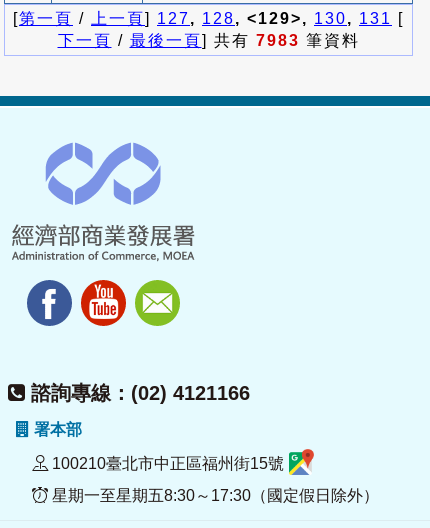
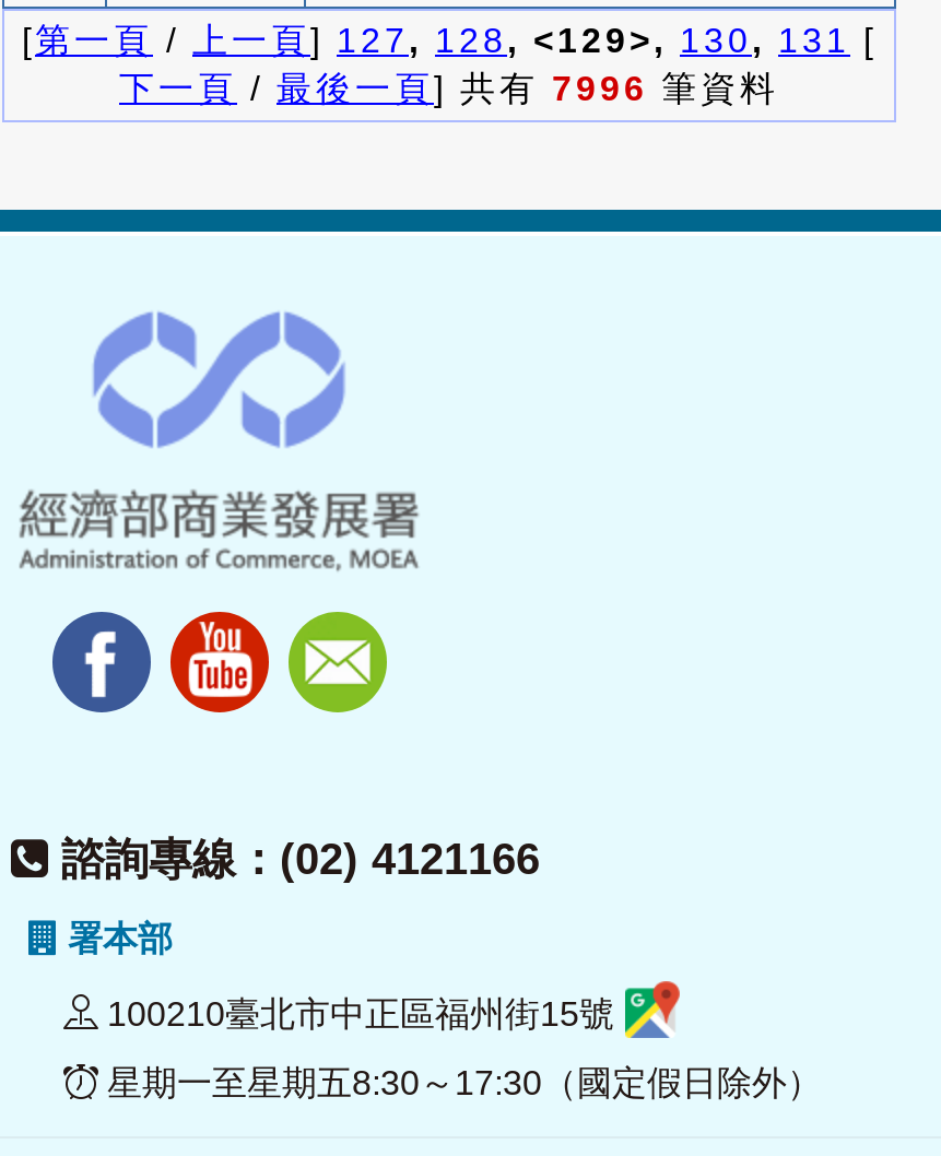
[57,32,359,49] 下一頁/最後一頁] 共有7983筆資料 -> [119,70,779,107] 下一頁/最後一頁] 共有7996筆資料

